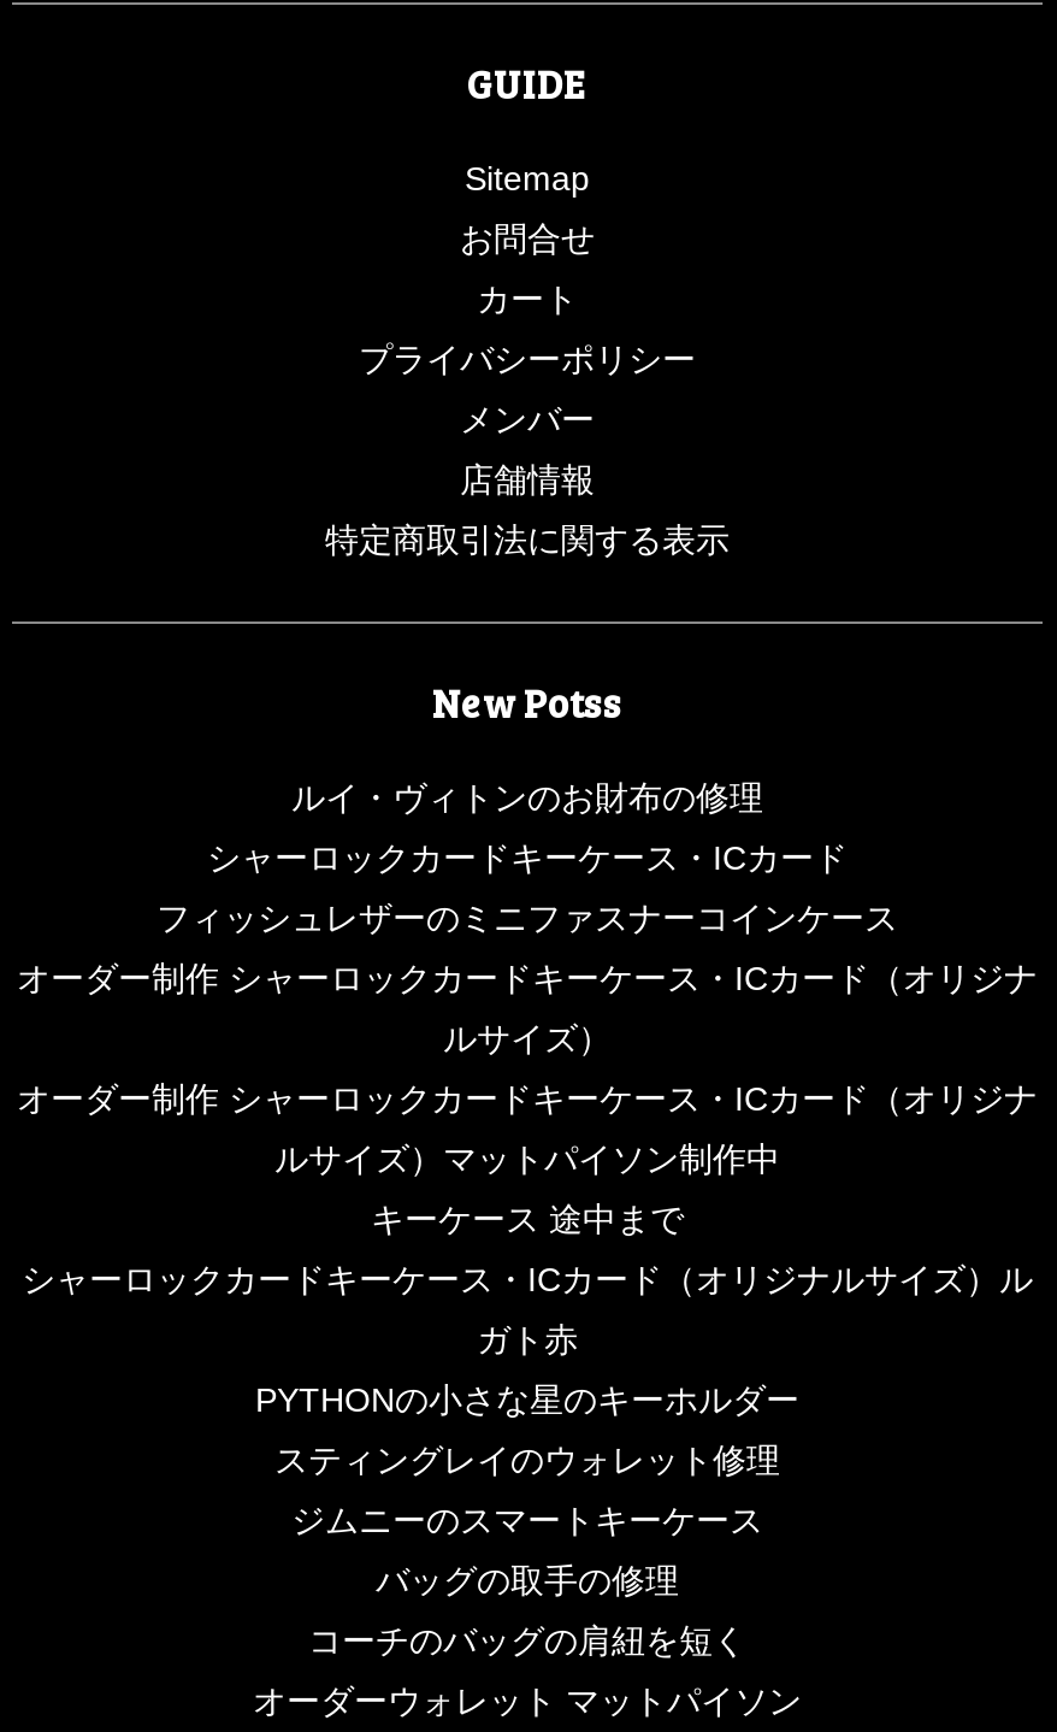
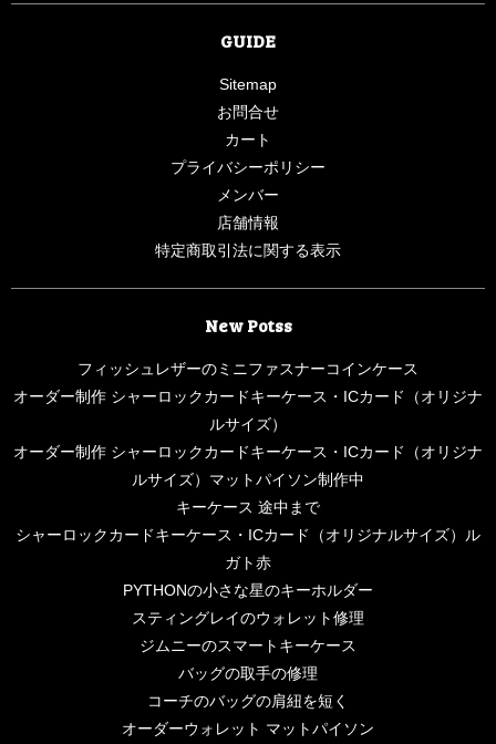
[207,779,848,878] ルイ・ヴィトンのお財布の修理 | シャーロックカードキーケース・ICカード -> none

